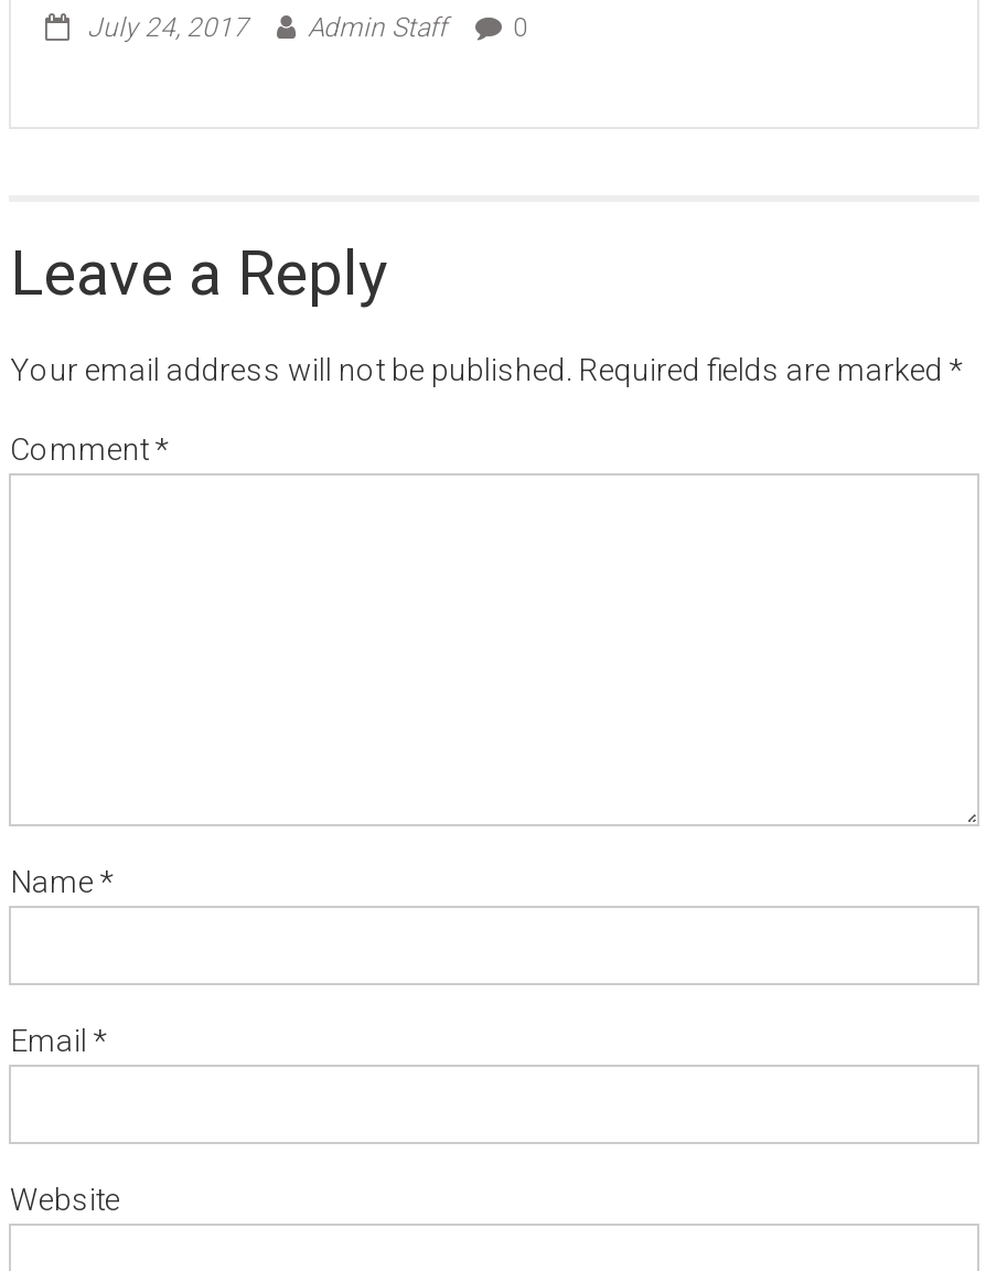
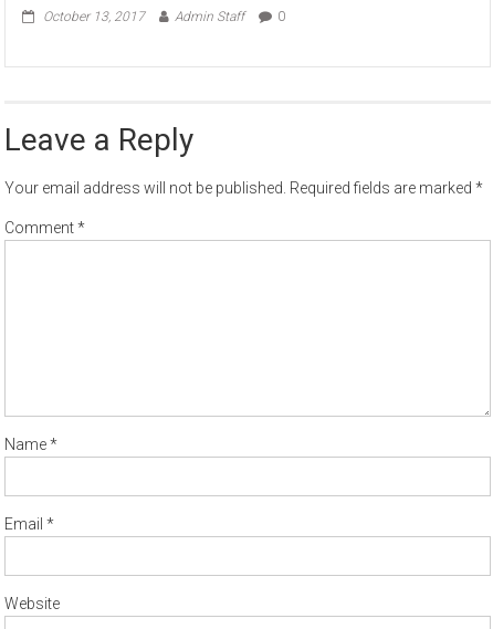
[87,13,447,44] July 24, 2017 Admin Staff -> [44,9,245,25] October 13, 2017 Admin Staff

